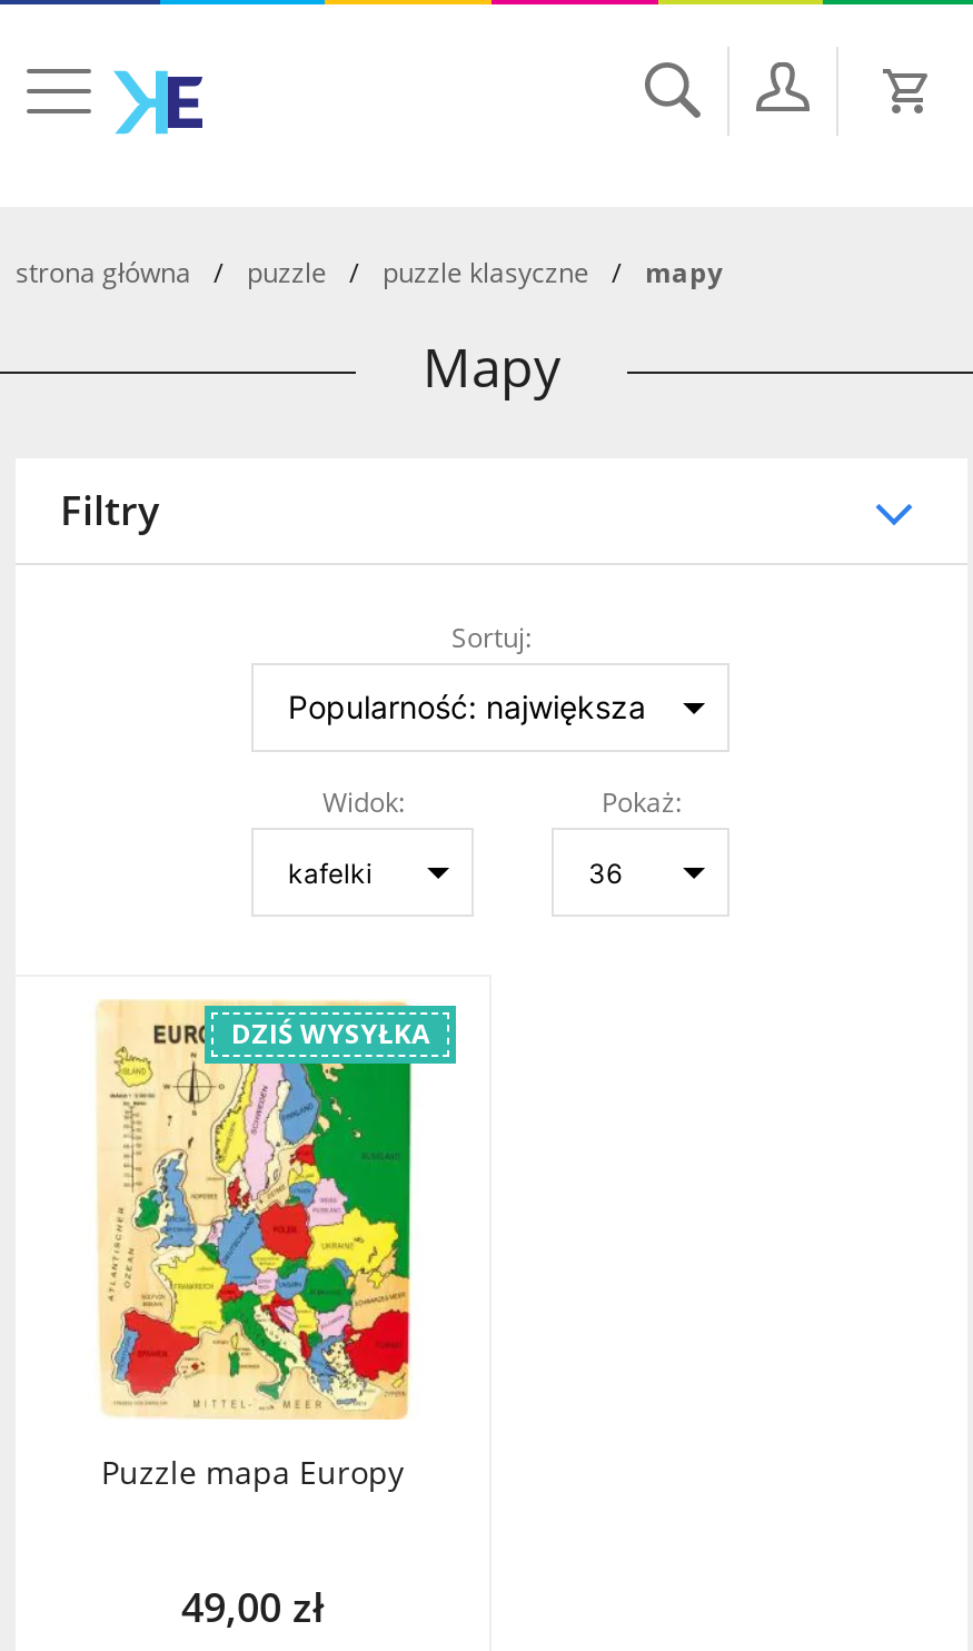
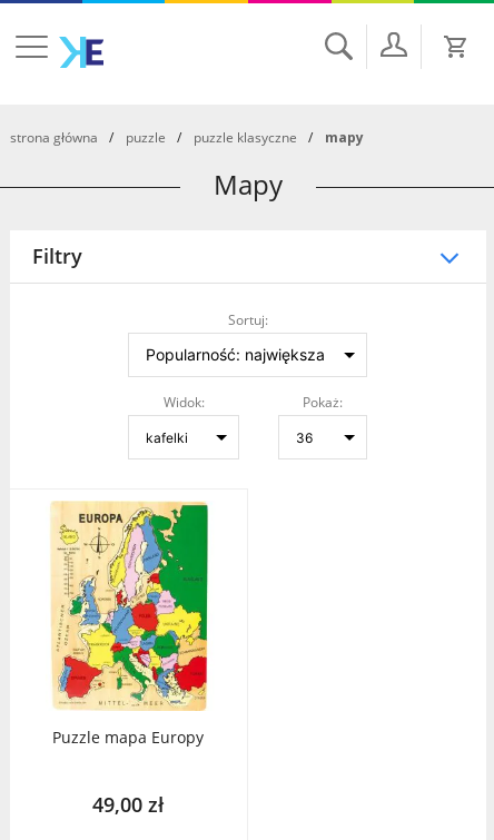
[231,1015,429,1052] DZIŚ WYSYŁKA -> none

